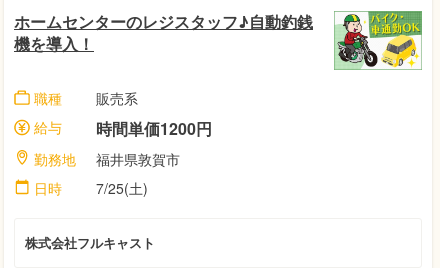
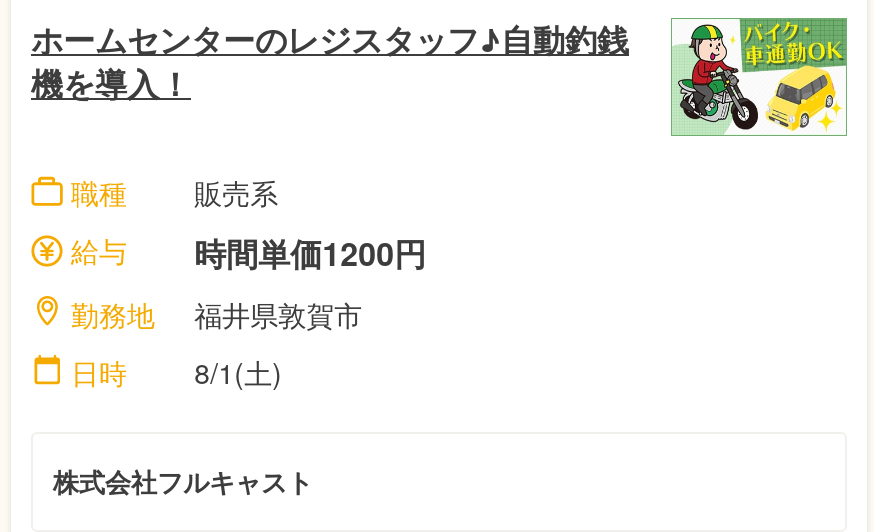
[34,178,148,198] 日時 7/25(土) -> [71,352,282,392] 日時 8/1(土)

